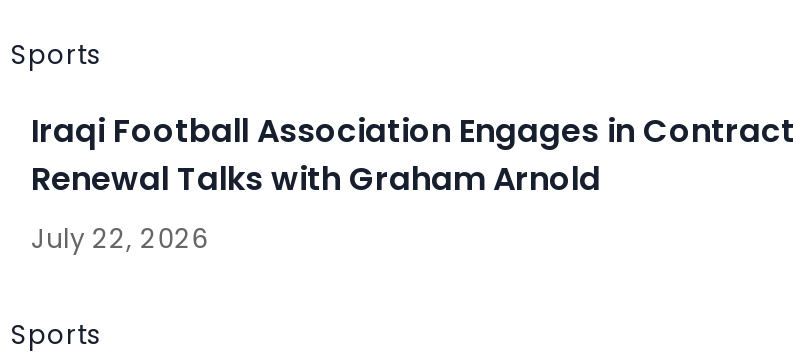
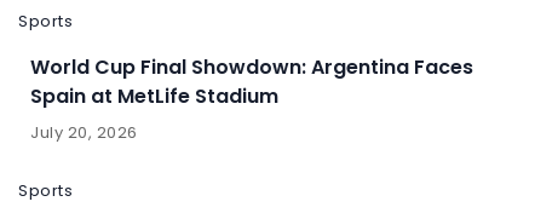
[31,109,795,259] Iraqi Football Association Engages in Contract | Renewal Talks with Graham Arnold | July 22, 2026 -> [30,54,473,145] World Cup Final Showdown: Argentina Faces | Spain at MetLife Stadium | July 20, 2026

